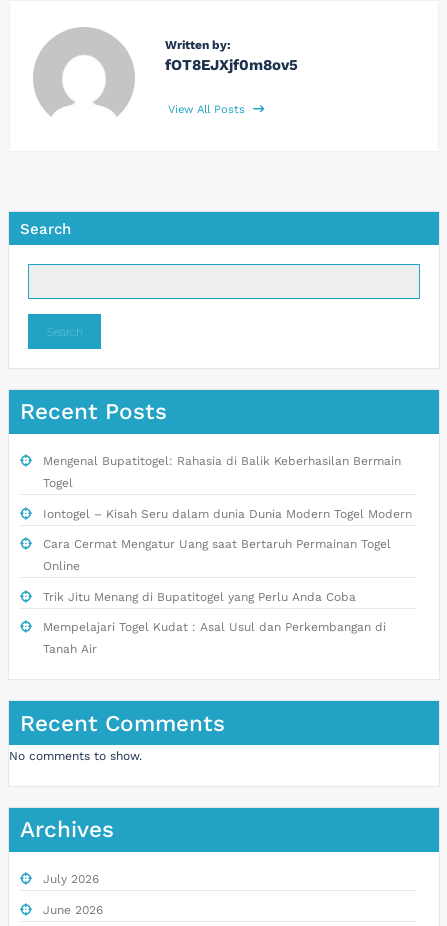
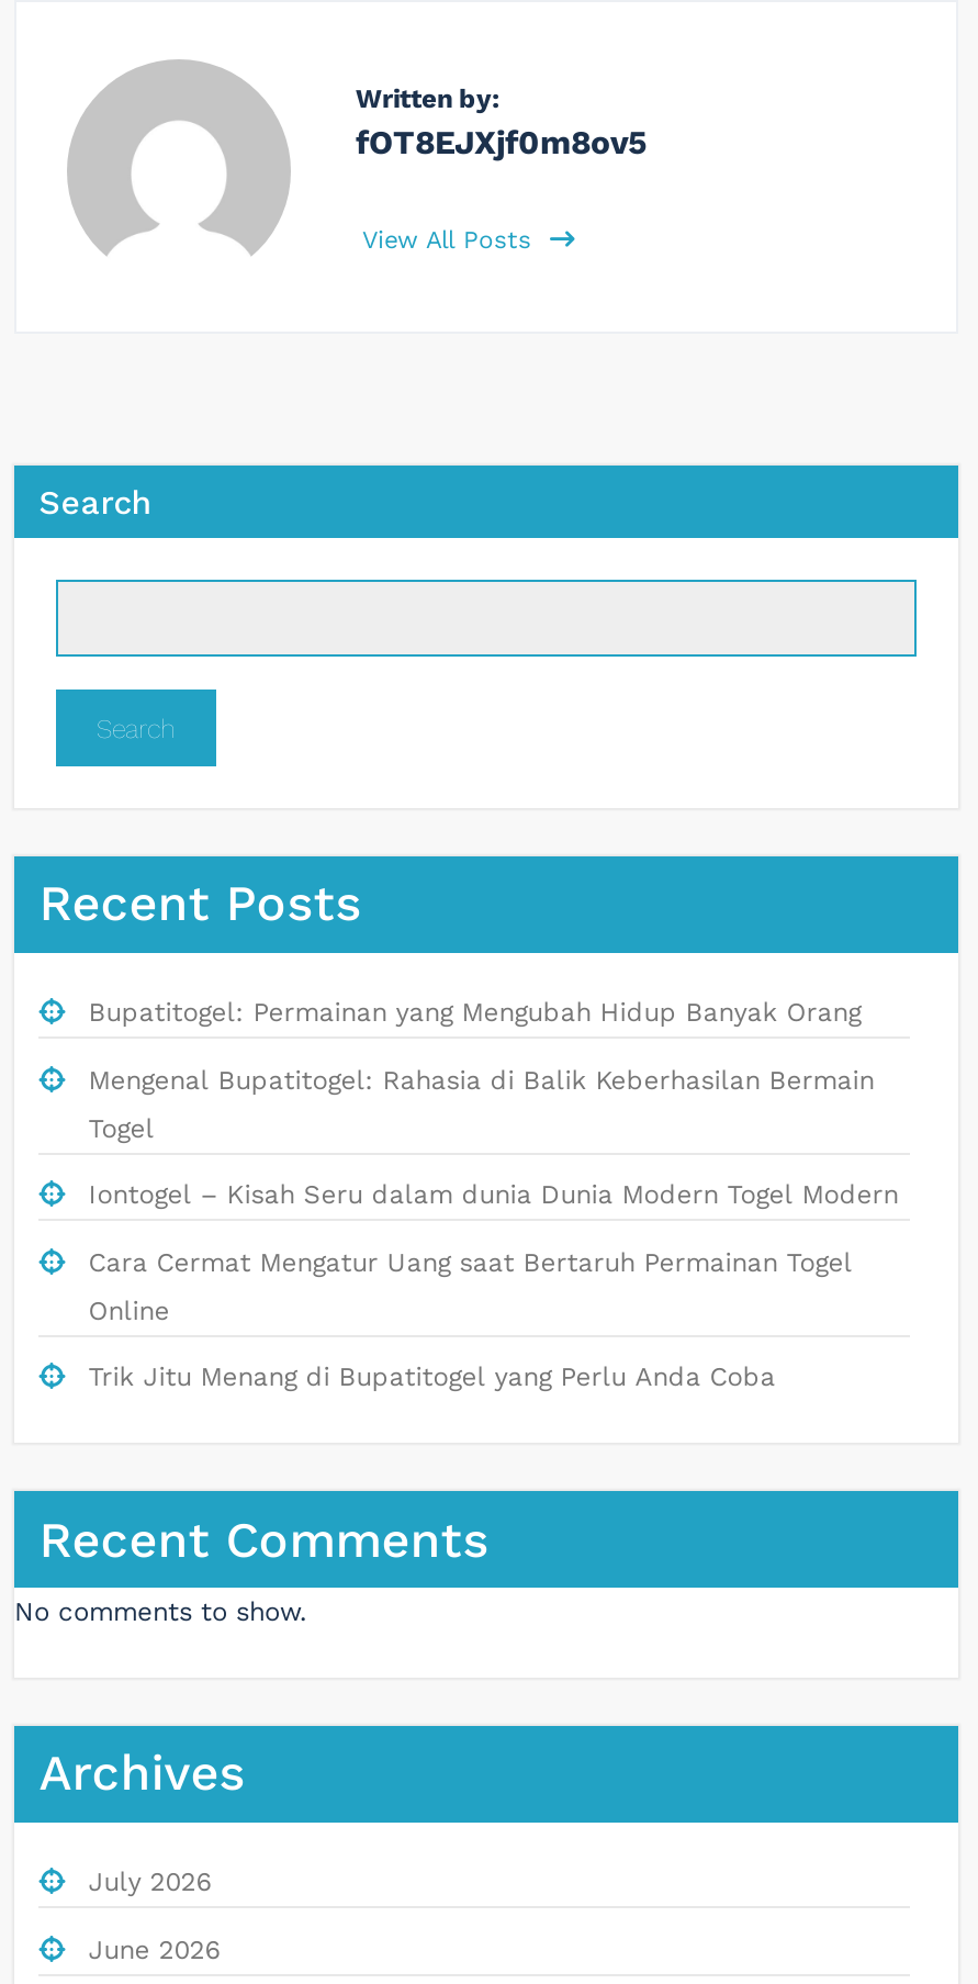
none -> [88,997,861,1028] Bupatitogel: Permainan yang Mengubah Hidup Banyak Orang
moved [43,454,412,604] -> [88,1064,899,1392]: Mengenal Bupatitogel: Rahasia di Balik Keberhasilan Bermain | Togel | Iontogel – Kisah Seru dalam dunia Dunia Modern Togel Modern | Cara Cermat Mengatur Uang saat Bertaruh Permainan Togel | Online | Trik Jitu Menang di Bupatitogel yang Perlu Anda Coba
[43,620,386,656] Mempelajari Togel Kudat : Asal Usul dan Perkembangan di | Tanah Air -> none

